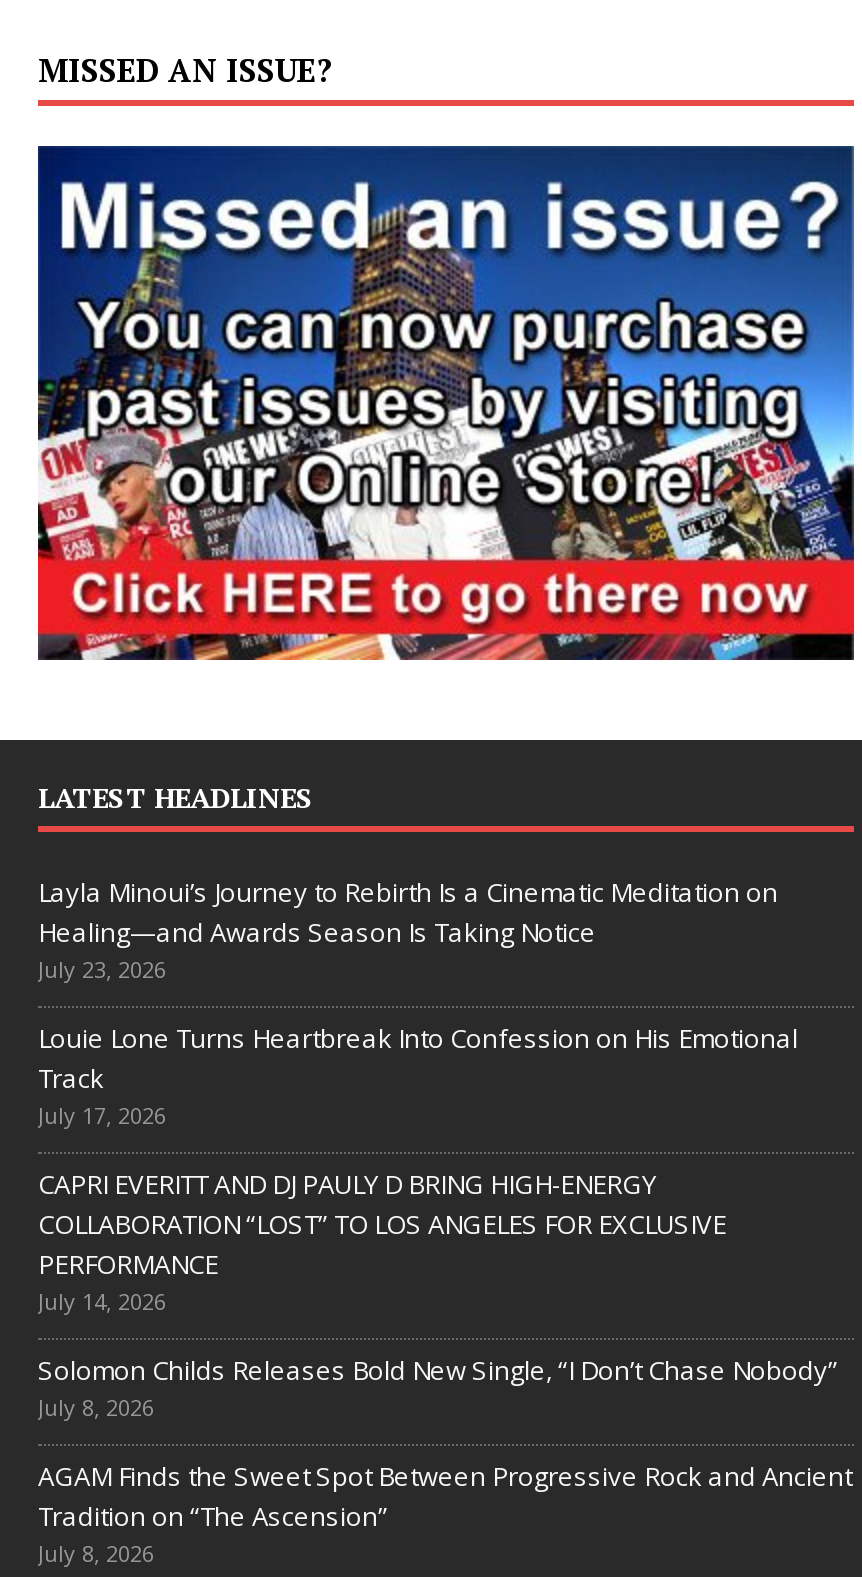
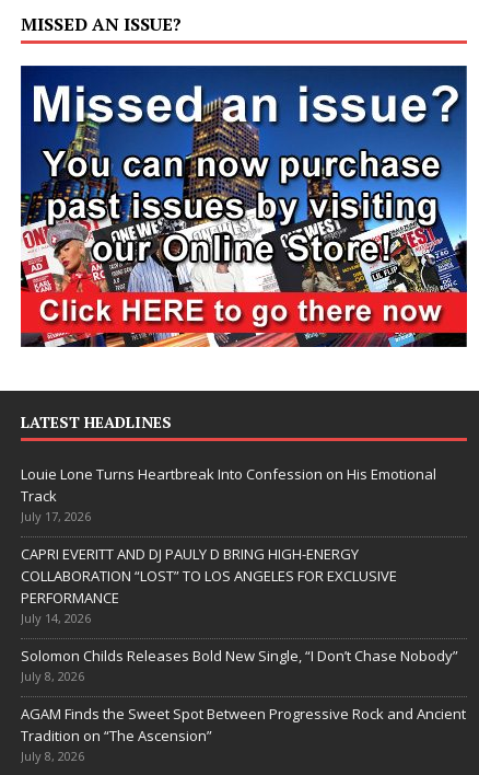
[38,874,778,984] Layla Minoui’s Journey to Rebirth Is a Cinematic Meditation on | Healing—and Awards Season Is Taking Notice | July 23, 2026 -> none

